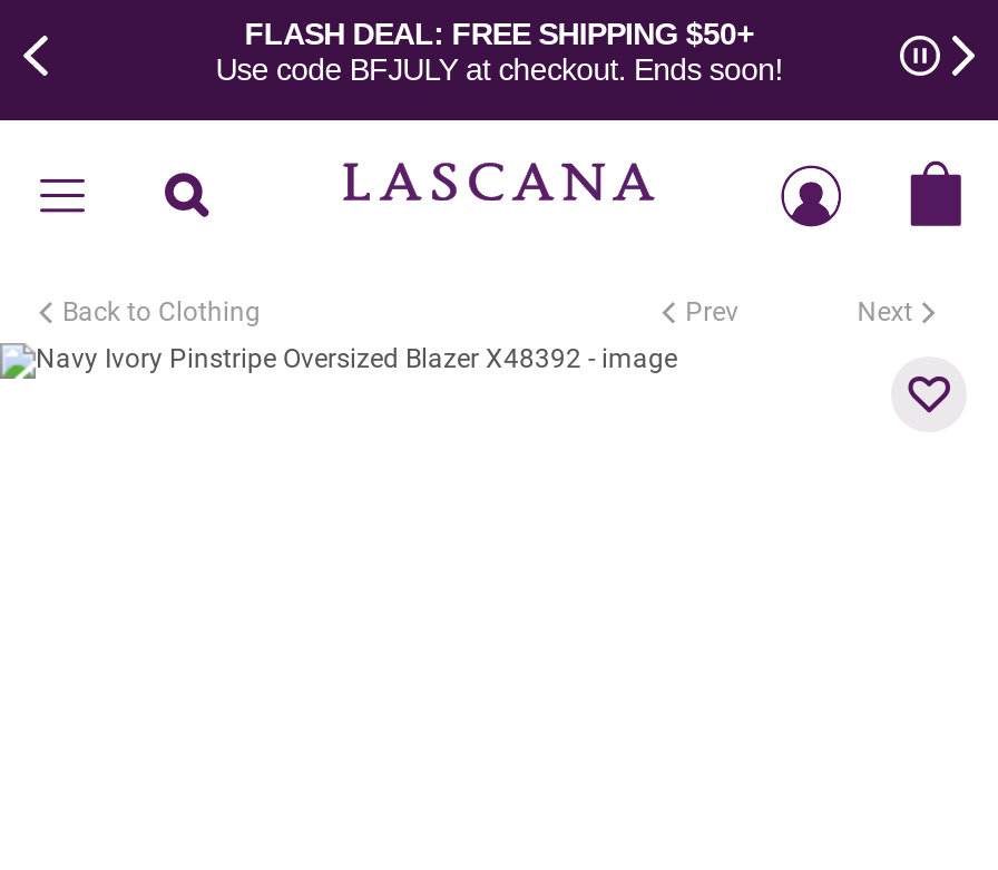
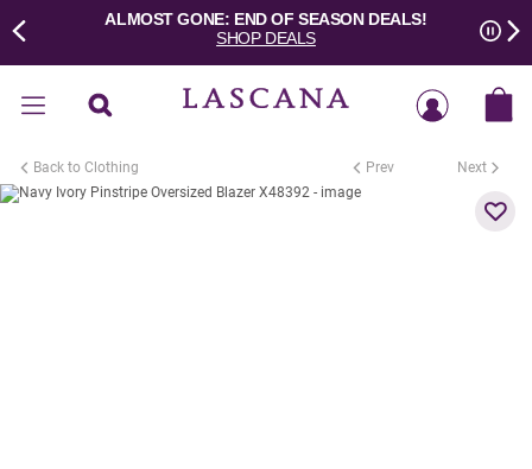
[215,16,783,87] FLASH DEAL: FREE SHIPPING $50+ | Use code BFJULY at checkout. Ends soon! -> [105,9,427,47] ALMOST GONE: END OF SEASON DEALS! | SHOP DEALS

